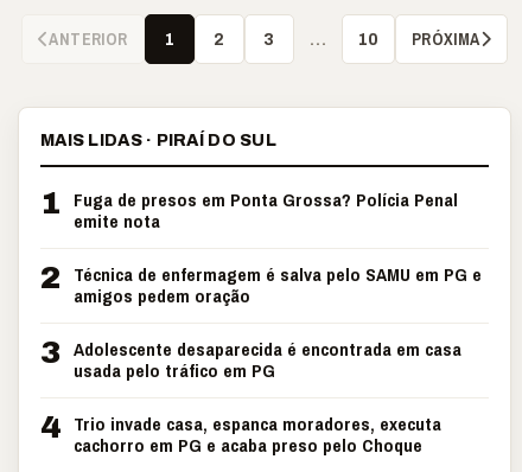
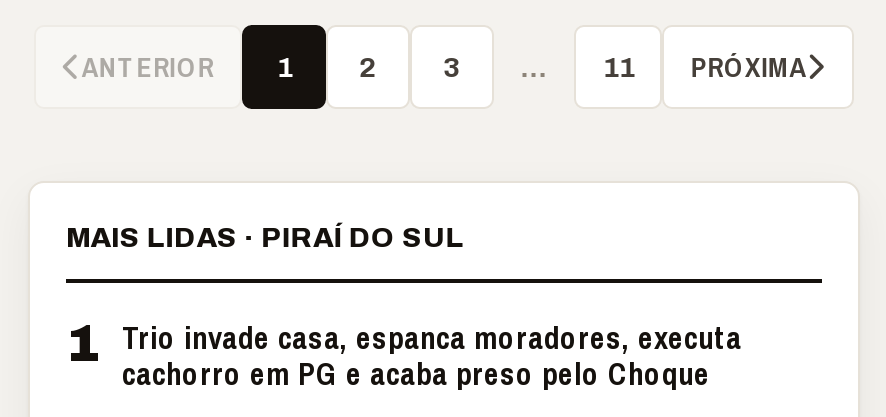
[358,30,378,48] 10 -> [602,52,634,82] 11
[40,186,482,444] 1 Fuga de presos em Ponta Grossa? Polícia Penal | emite nota | 2 Técnica de enfermagem é salva pelo SAMU em PG e | amigos pedem oração | 3 Adolescente desaparecida é encontrada em casa | usada pelo tráfico em PG | 4 Trio invade casa, espanca moradores, executa -> [66,315,742,371] 1 Trio invade casa, espanca moradores, executa

